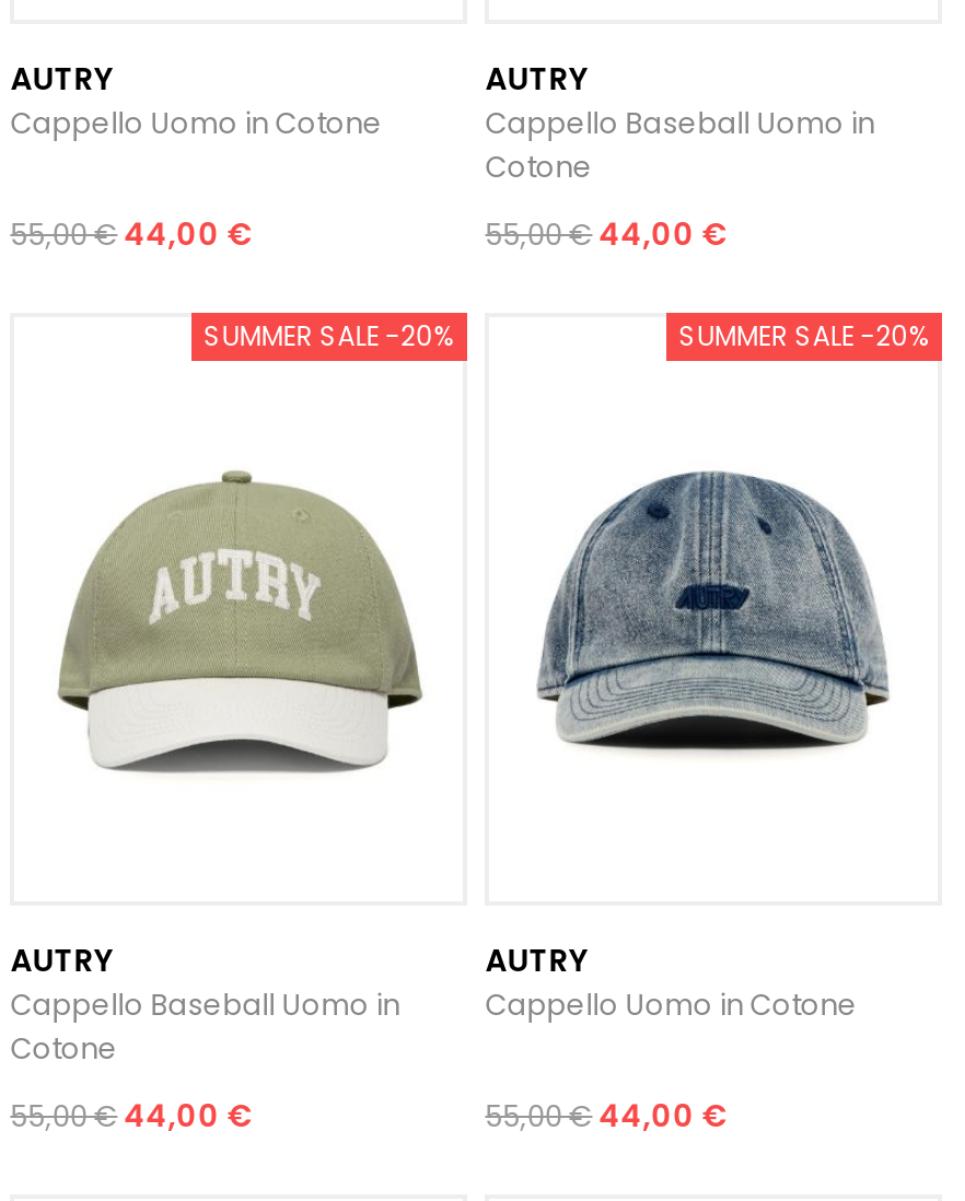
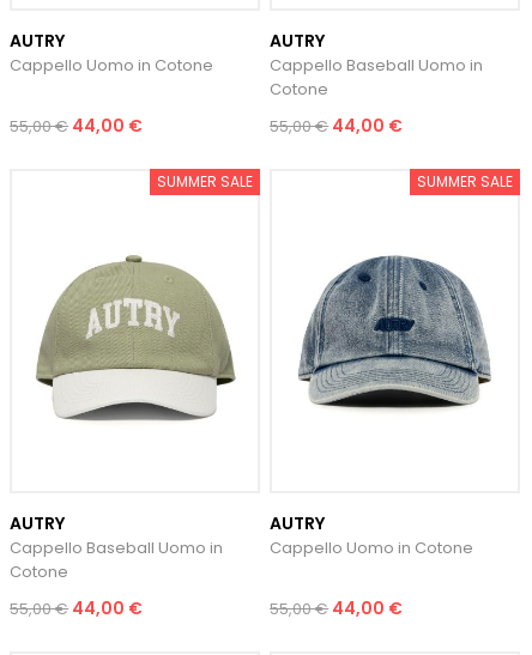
[204,317,454,355] SUMMER SALE -20% -> [157,171,253,192] SUMMER SALE
[679,317,928,355] SUMMER SALE -20% -> [417,171,513,192] SUMMER SALE

